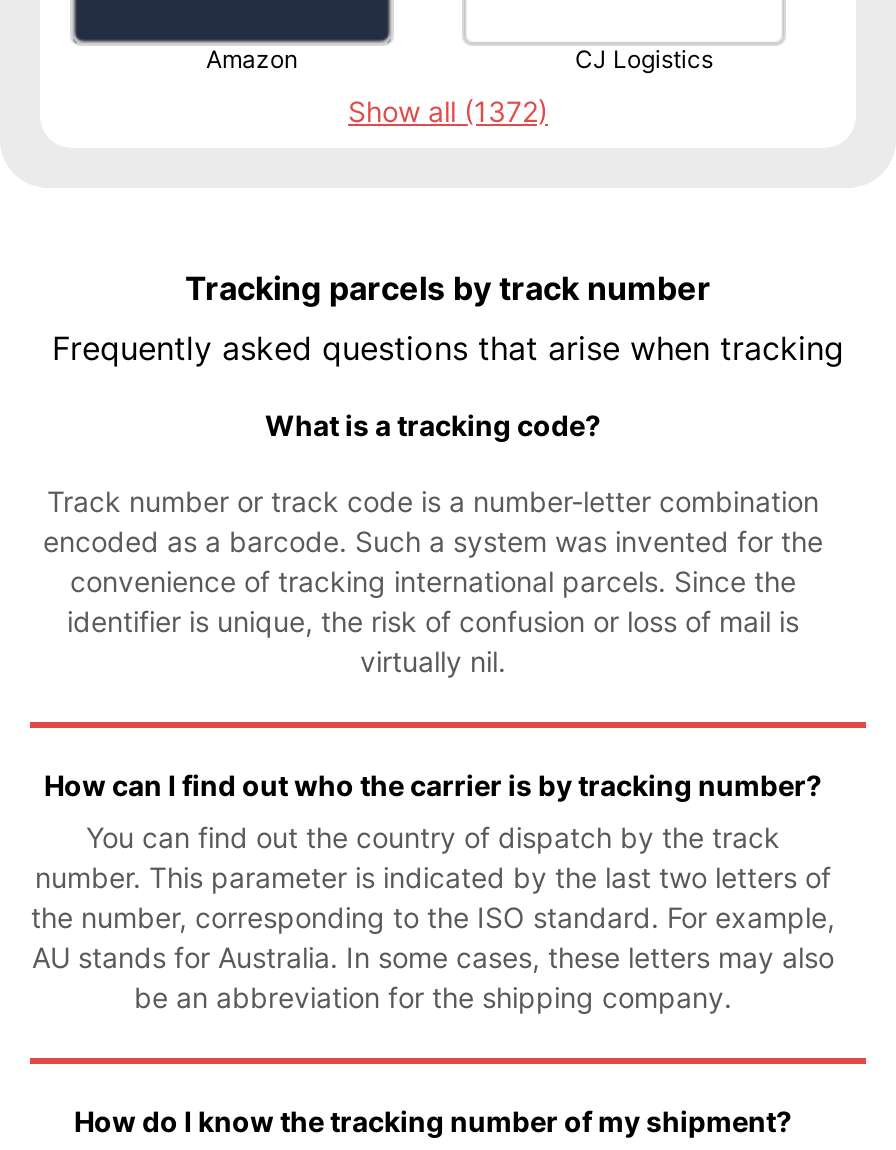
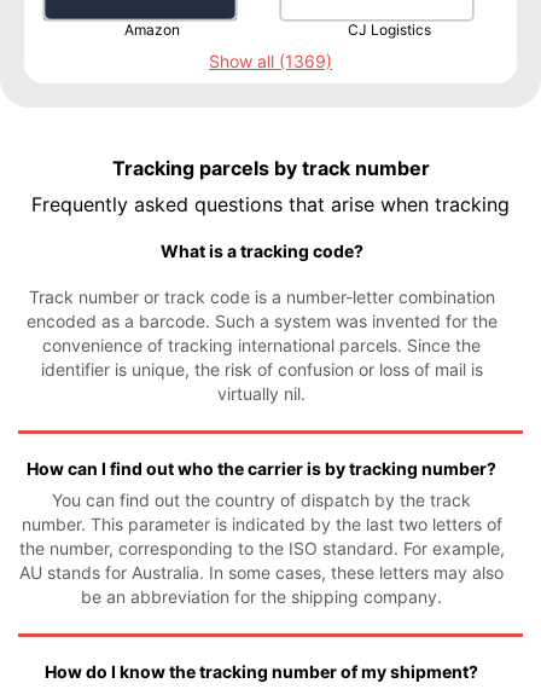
[348,94,548,128] Show all (1372) -> [209,51,332,71] Show all (1369)

